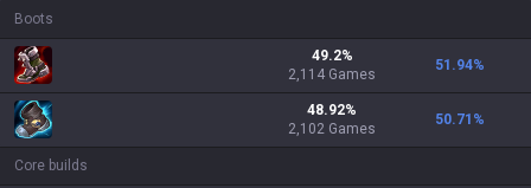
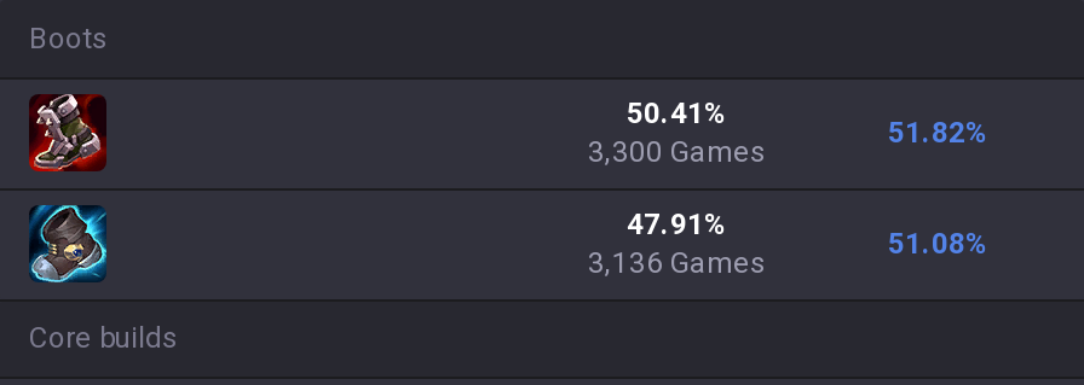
[311,47,353,64] 49.2% -> [627,97,728,130] 50.41%
[435,57,485,73] 51.94% -> [888,116,990,150] 51.82%
[288,66,376,83] 2,114 Games -> [588,135,767,169] 3,300 Games
[307,102,357,118] 48.92% -> [627,208,728,241] 47.91%
[435,111,485,128] 50.71% -> [888,227,990,261] 51.08%
[288,121,376,137] 2,102 Games -> [588,246,767,280] 3,136 Games

